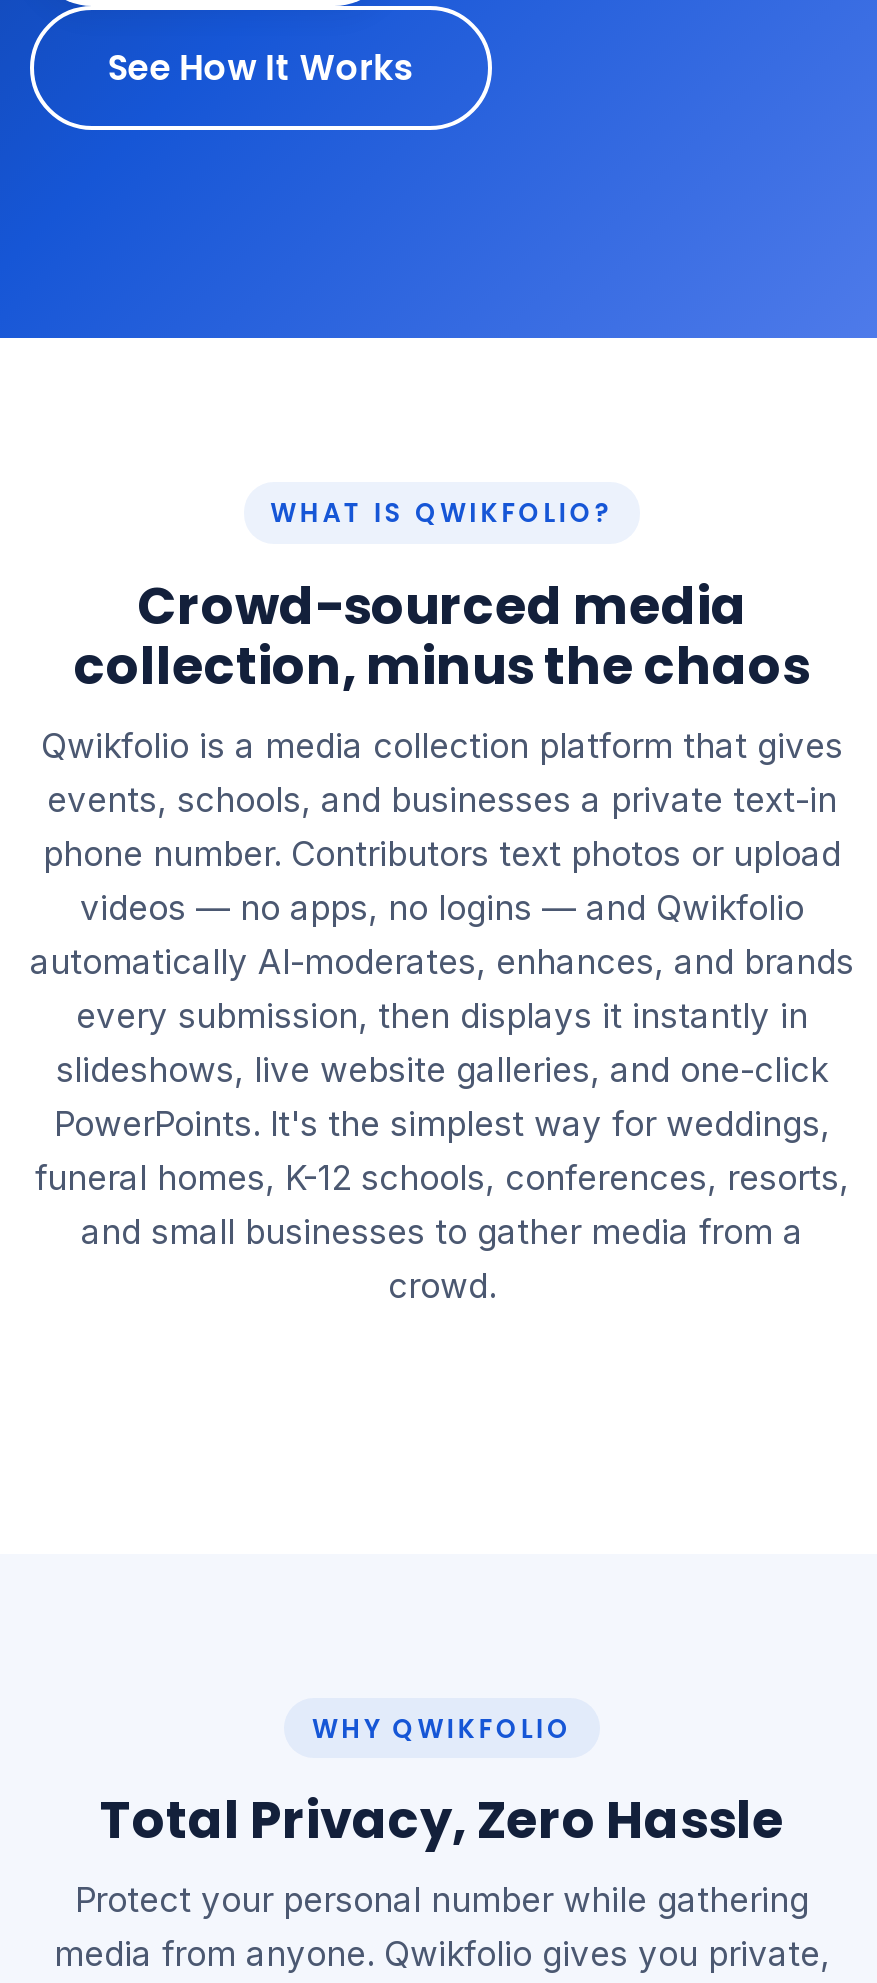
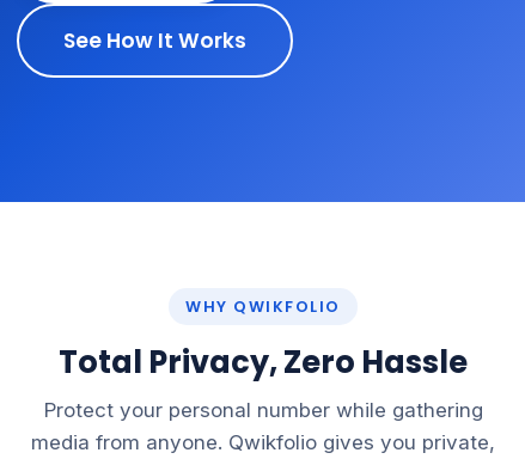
[30,496,854,1305] WHAT IS QWIKFOLIO? | Crowd-sourced media | collection, minus the chaos | Qwikfolio is a media collection platform that gives | events, schools, and businesses a private text-in | phone number. Contributors text photos or upload | videos — no apps, no logins — and Qwikfolio | automatically AI-moderates, enhances, and brands | every submission, then displays it instantly in | slideshows, live website galleries, and one-click | PowerPoints. It's the simplest way for weddings, | funeral homes, K-12 schools, conferences, resorts, | and small businesses to gather media from a | crowd. -> none

